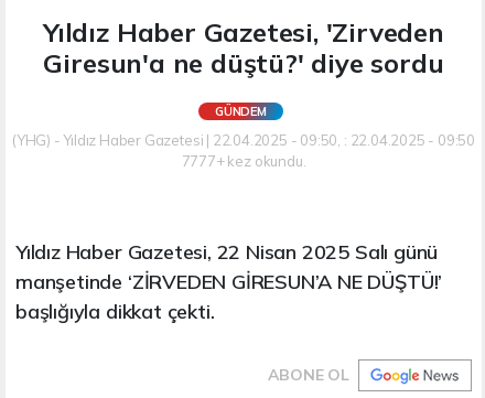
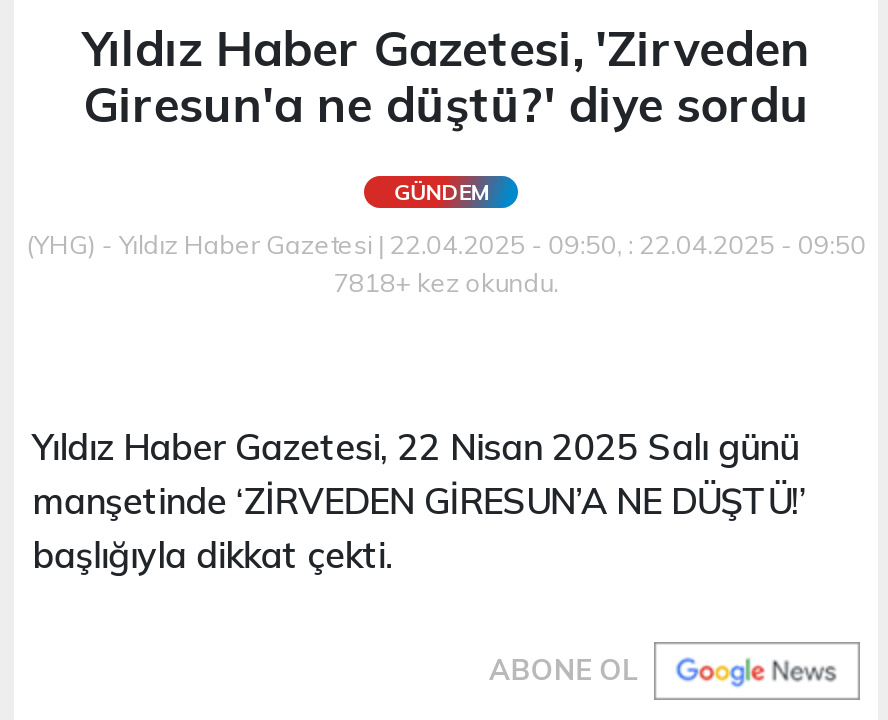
[181,152,306,170] 7777+ kez okundu. -> [333,266,559,298] 7818+ kez okundu.

